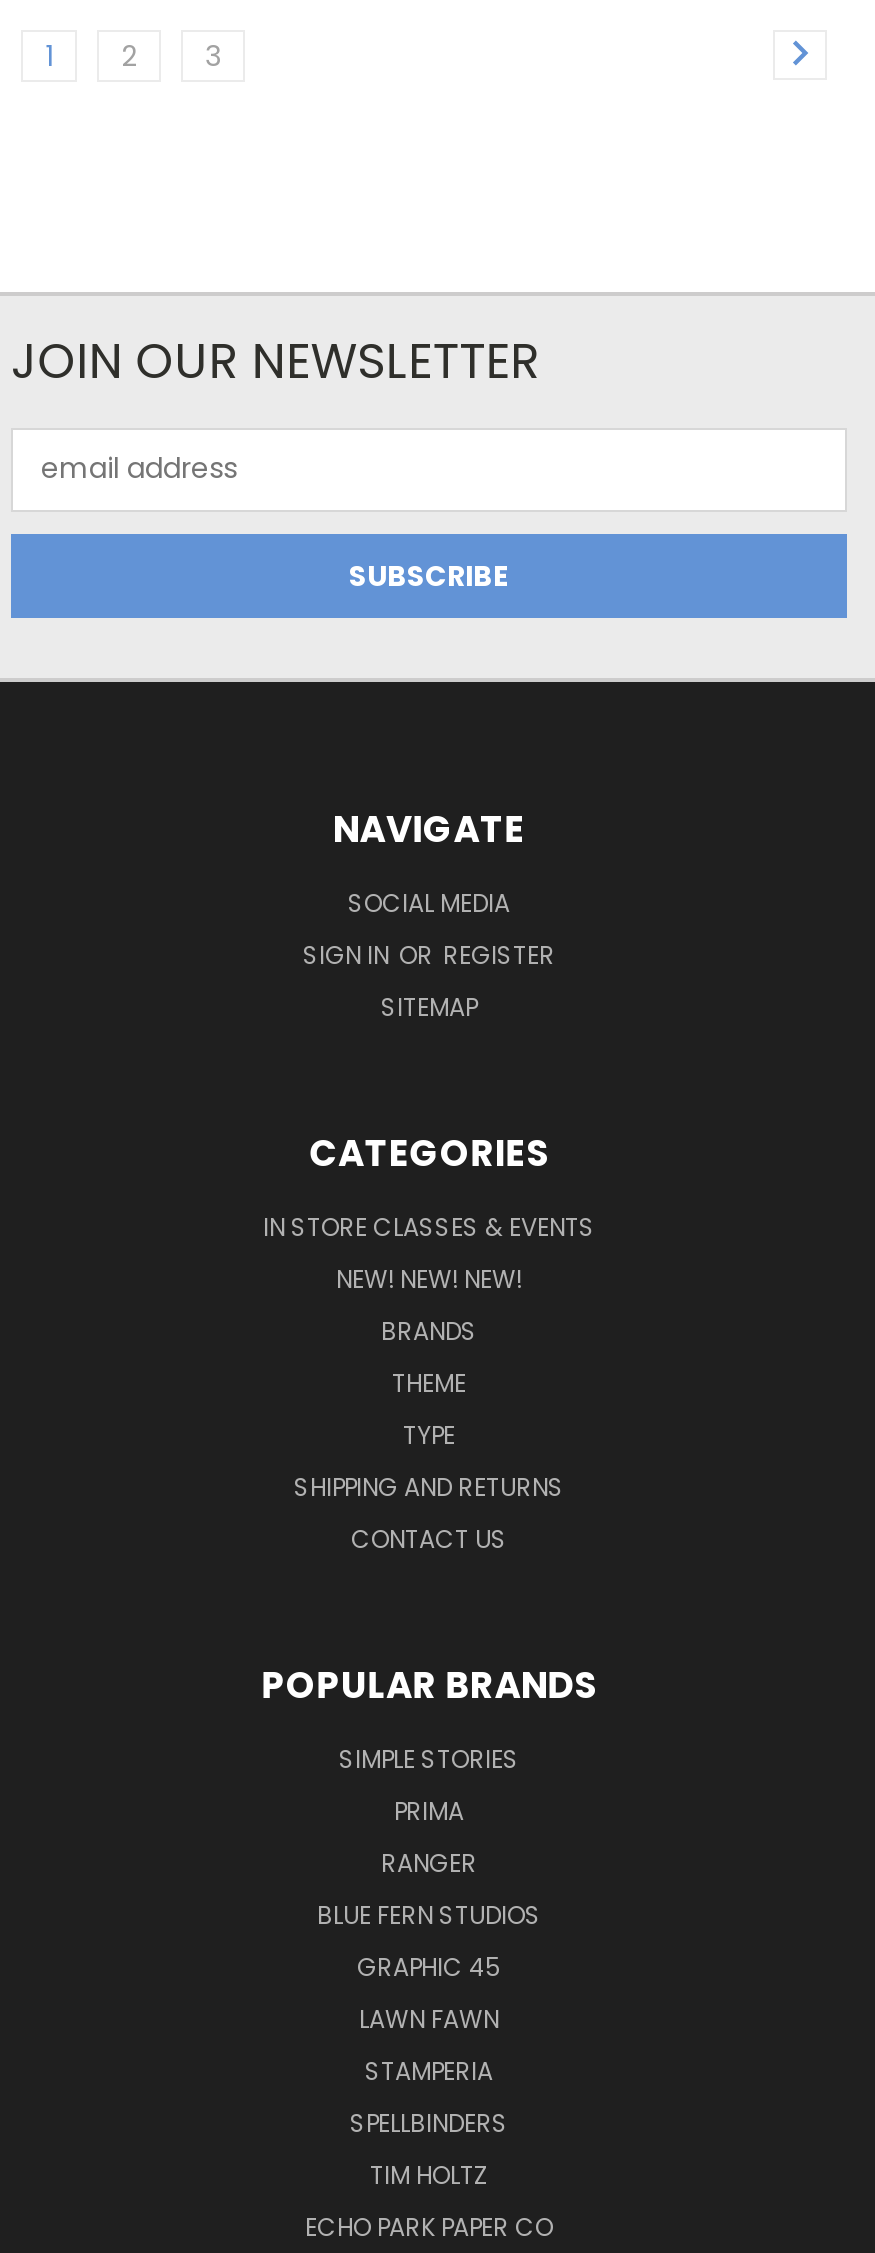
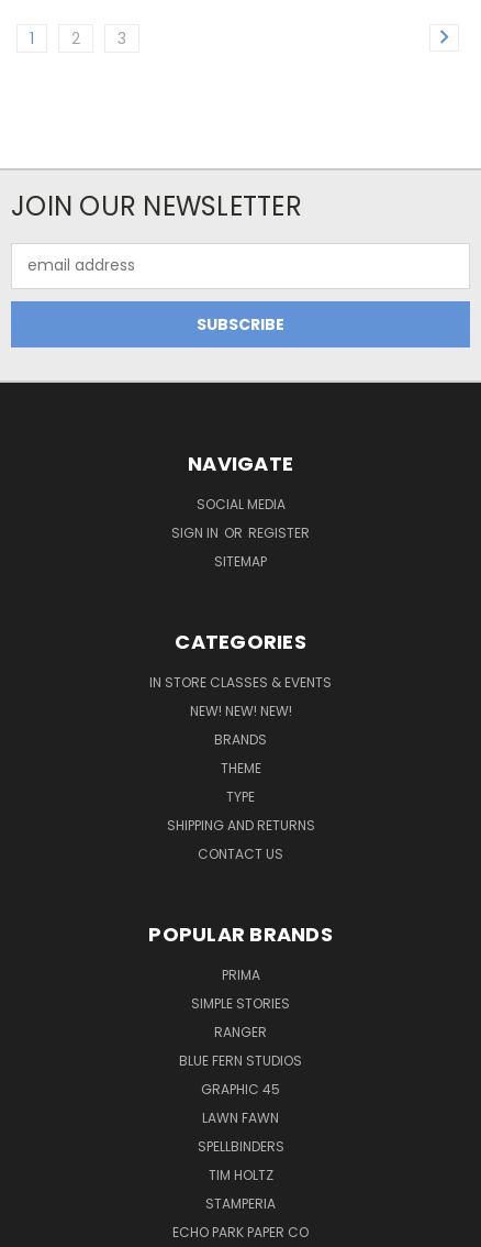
moved [339,1742,519,1776] -> [191,994,290,1013]: SIMPLE STORIES
moved [394,1794,464,1828] -> [221,965,260,984]: PRIMA
moved [365,2054,493,2088] -> [205,1194,276,1213]: STAMPERIA
moved [350,2106,508,2192] -> [197,1137,284,1184]: SPELLBINDERS | TIM HOLTZ

